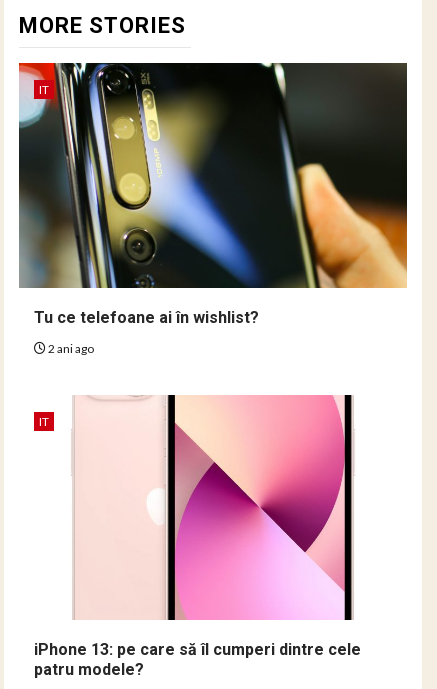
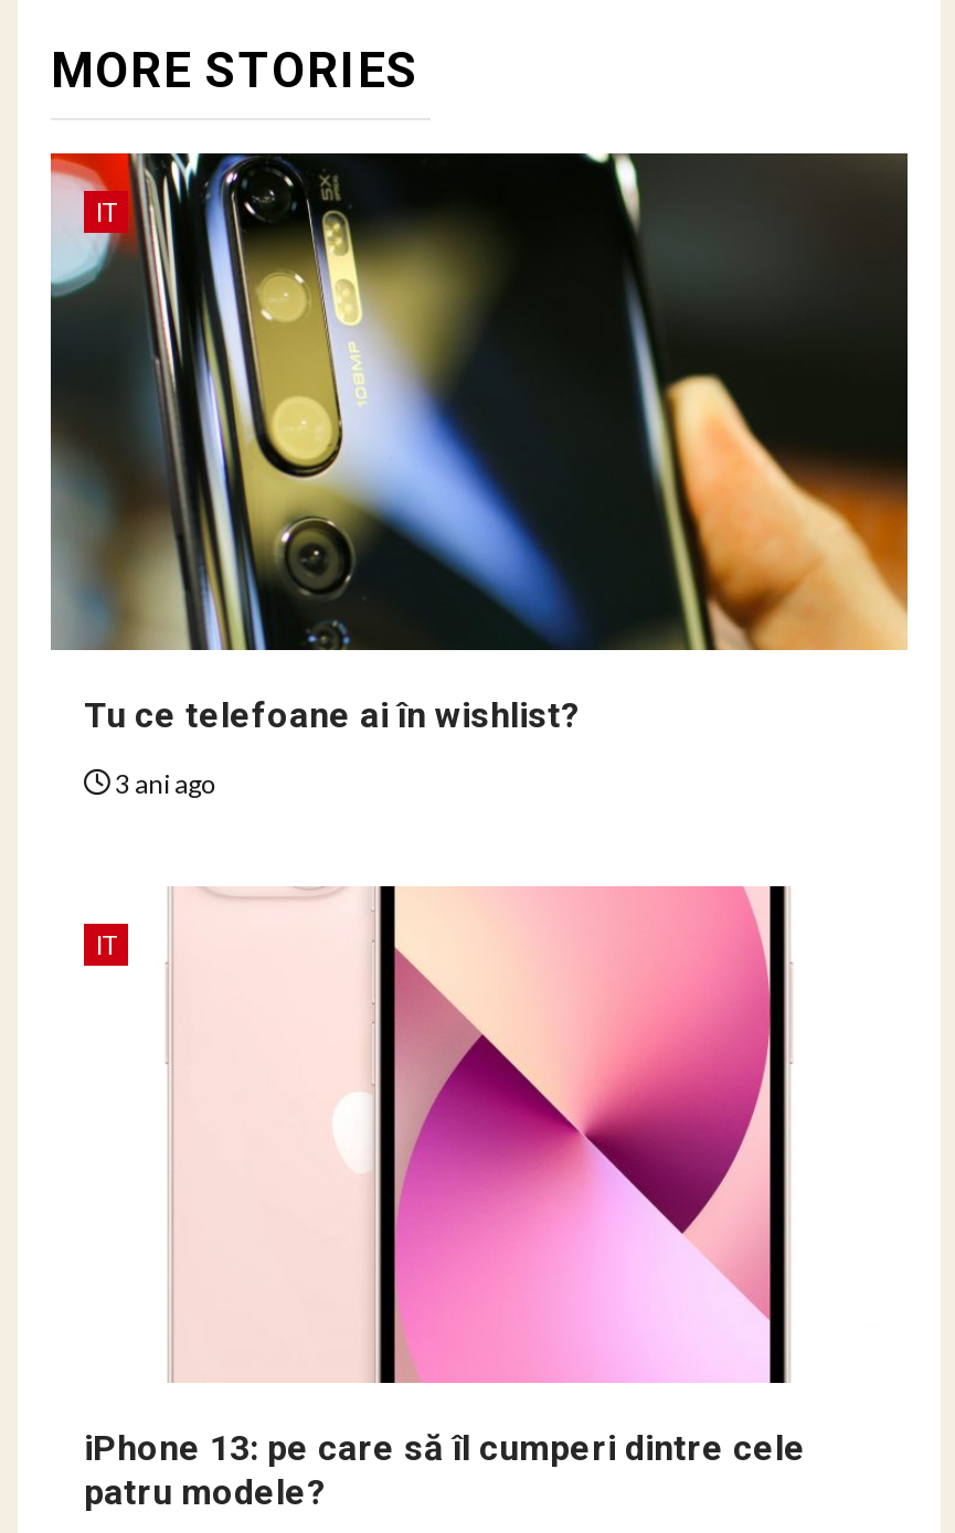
[46,341,94,356] 2 ani ago -> [110,768,216,801] 3 ani ago

